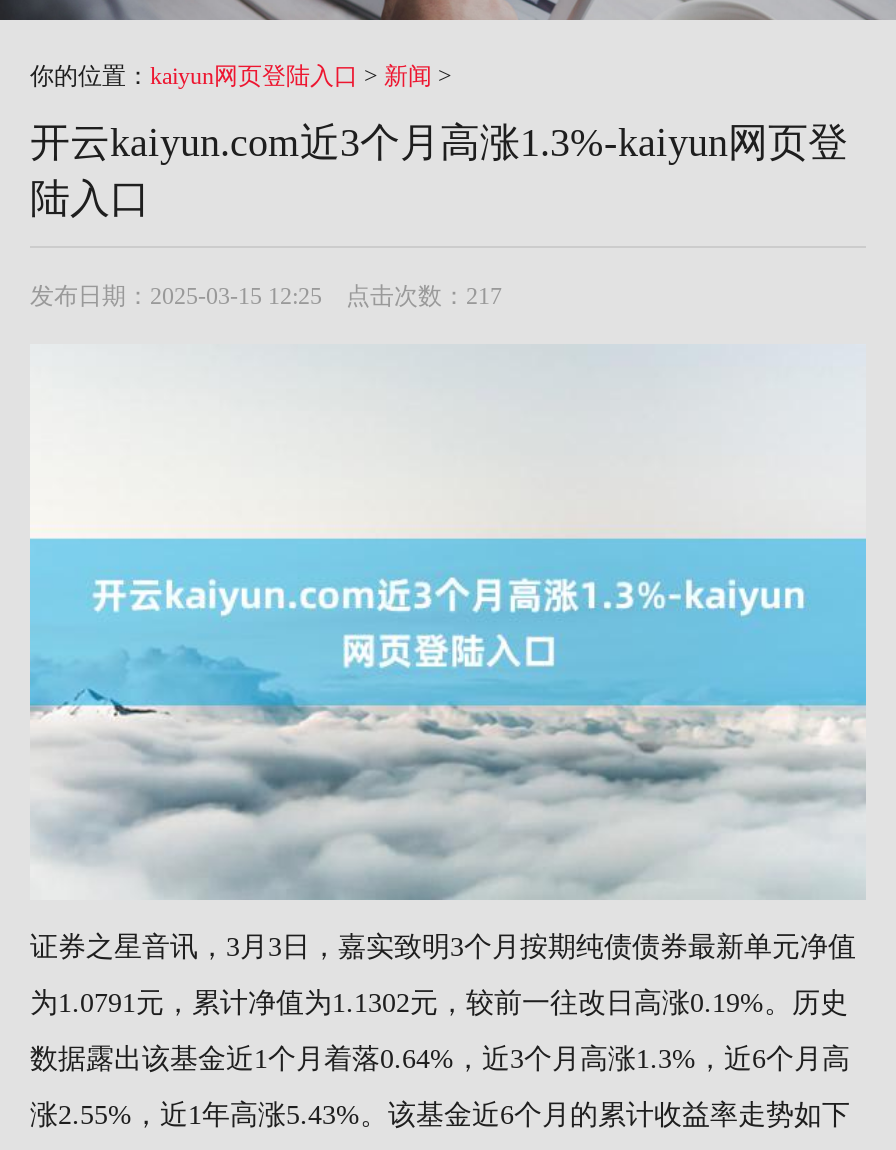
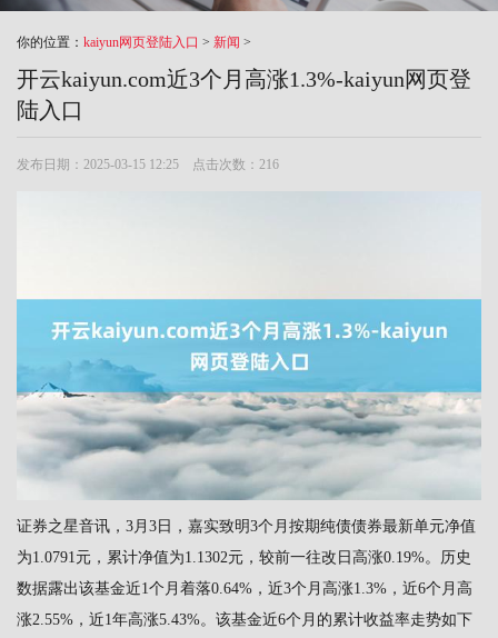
[30,281,502,309] 发布日期：2025-03-15 12:25 点击次数：217 -> [17,156,279,172] 发布日期：2025-03-15 12:25 点击次数：216

